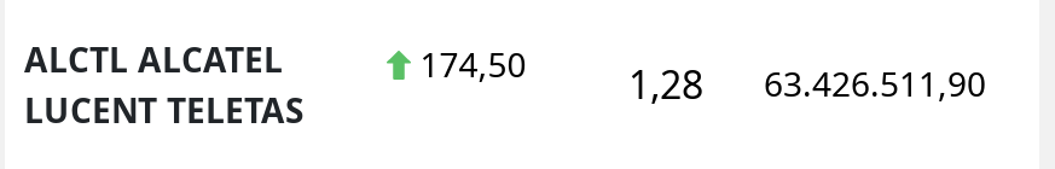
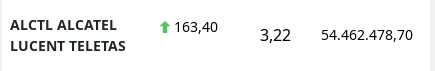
[420,40,526,86] 174,50 -> [174,17,218,36] 163,40
[628,57,703,110] 1,28 -> [260,24,291,46] 3,22
[764,60,986,106] 63.426.511,90 -> [321,25,413,44] 54.462.478,70

